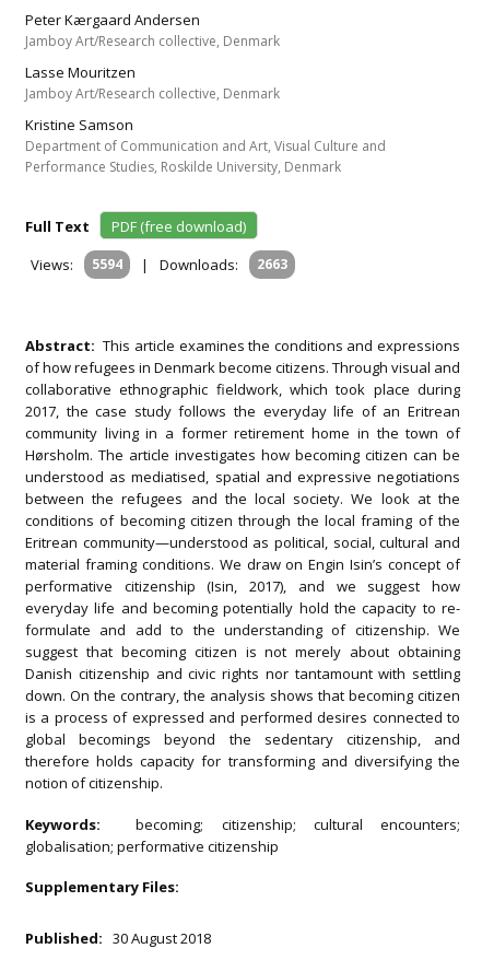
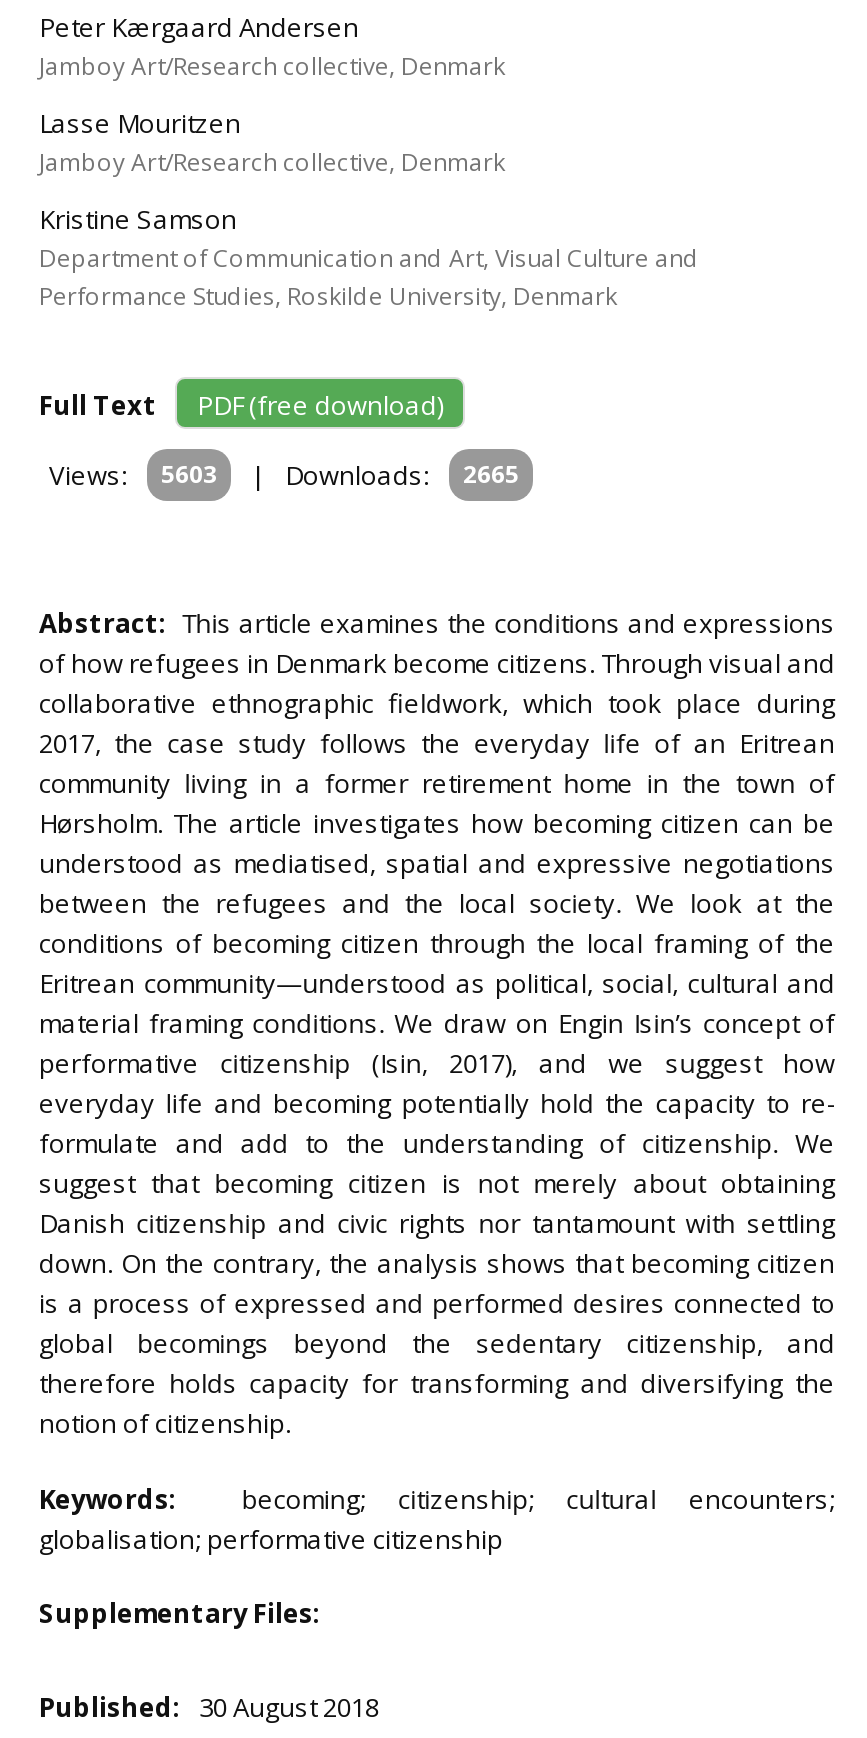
[92,255,122,273] 5594 -> [161,457,217,491] 5603
[257,255,287,273] 2663 -> [463,457,519,491] 2665

